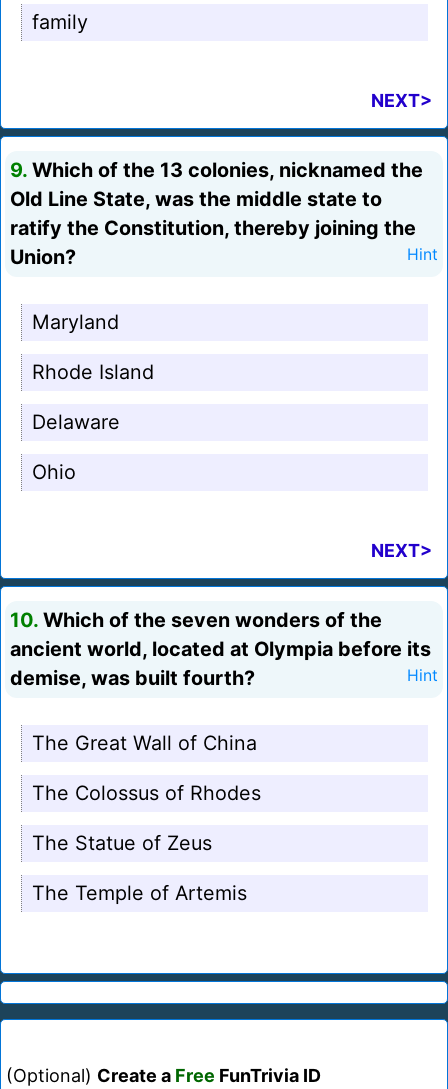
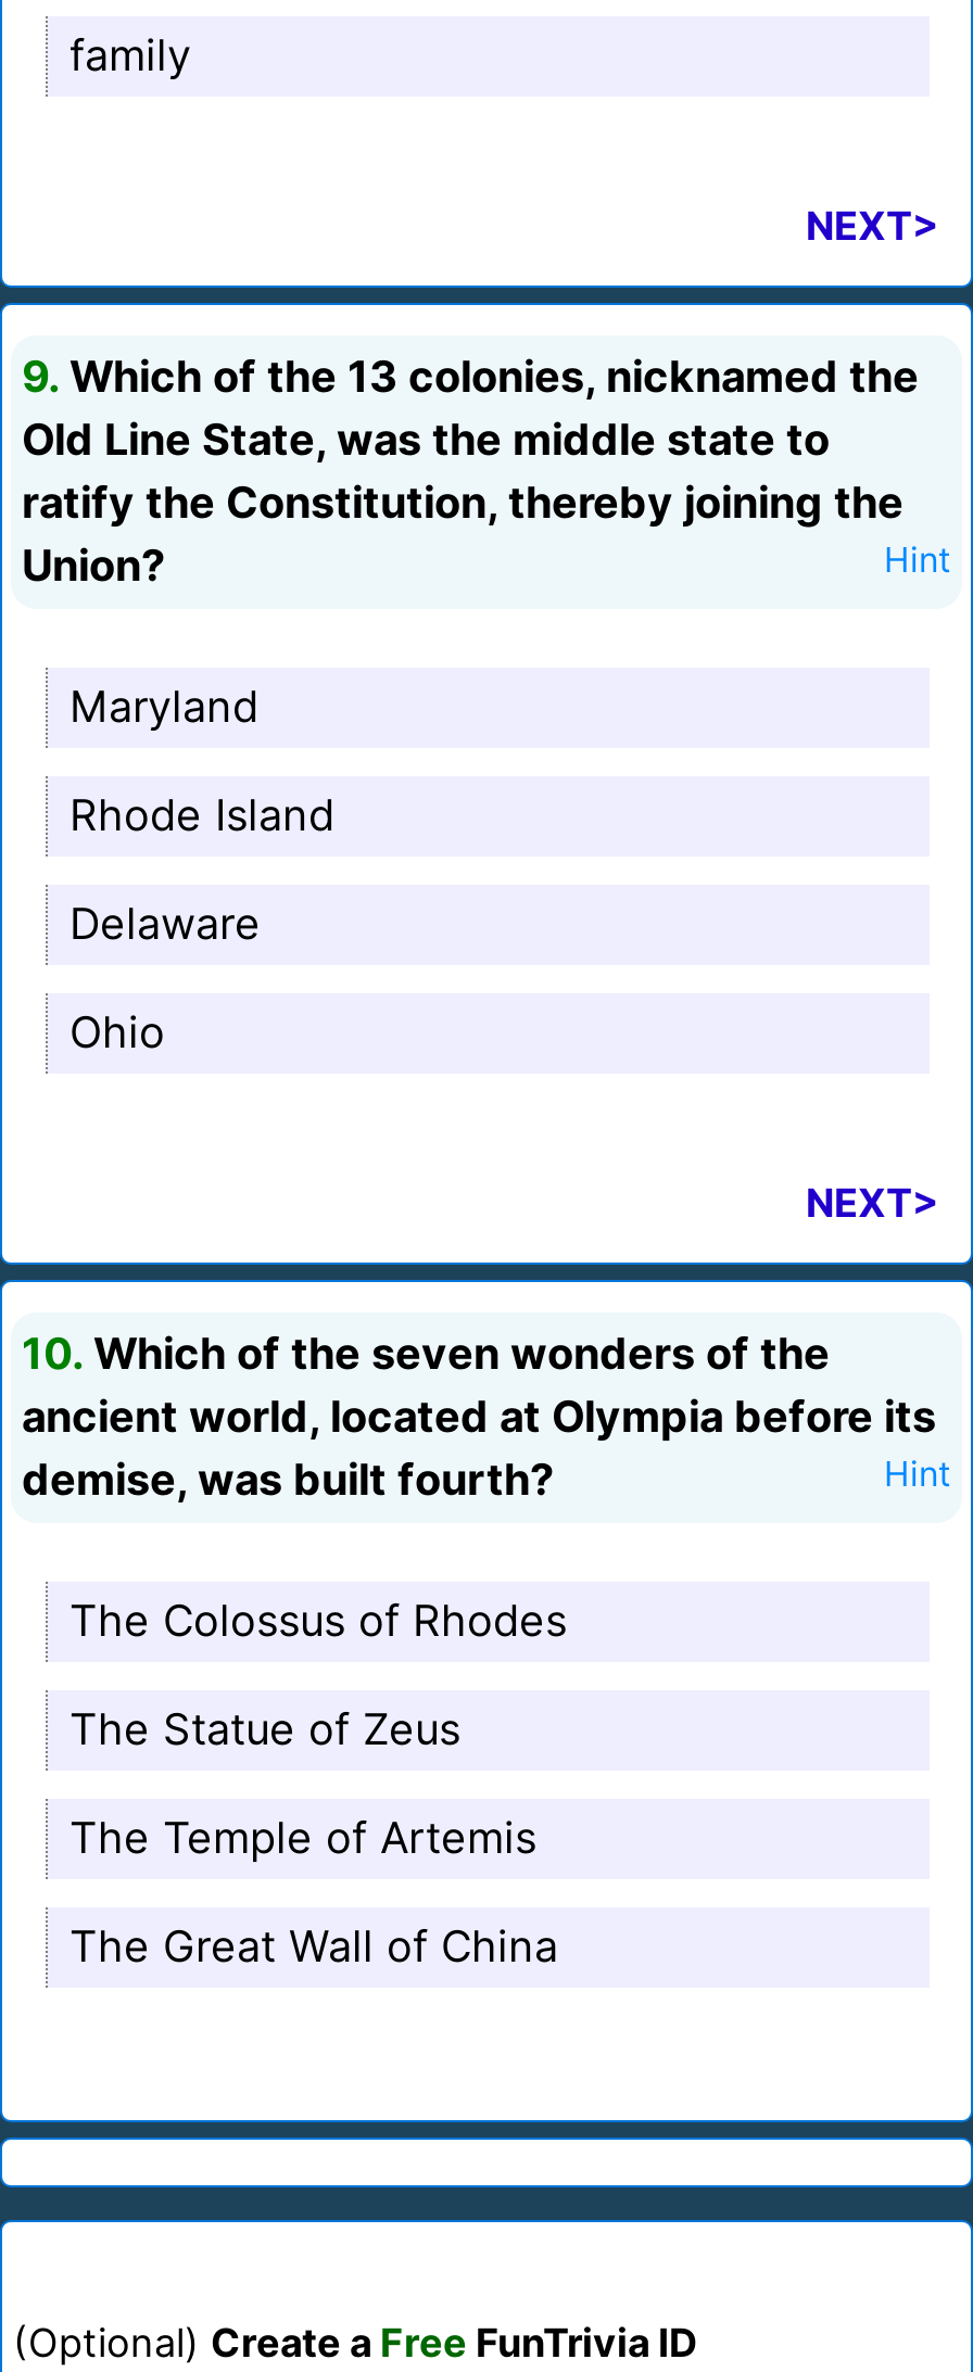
moved [32,731,257,755] -> [69,1920,558,1973]: The Great Wall of China
moved [32,781,261,905] -> [69,1595,567,1864]: The Colossus of Rhodes | The Statue of Zeus | The Temple of Artemis

